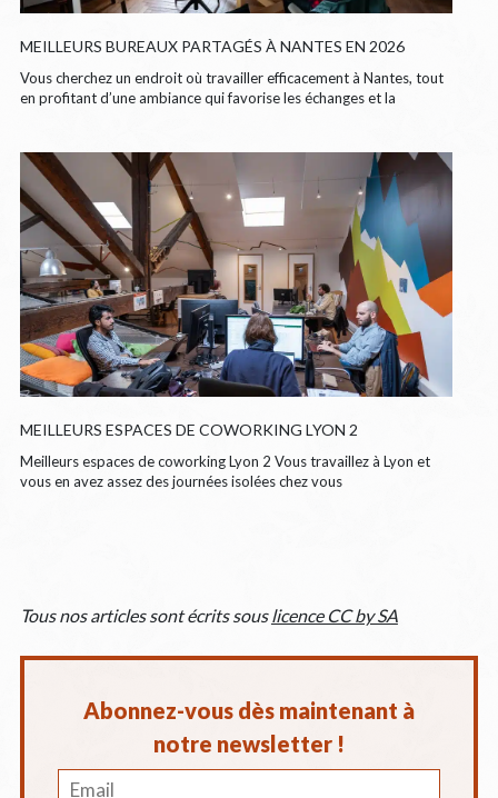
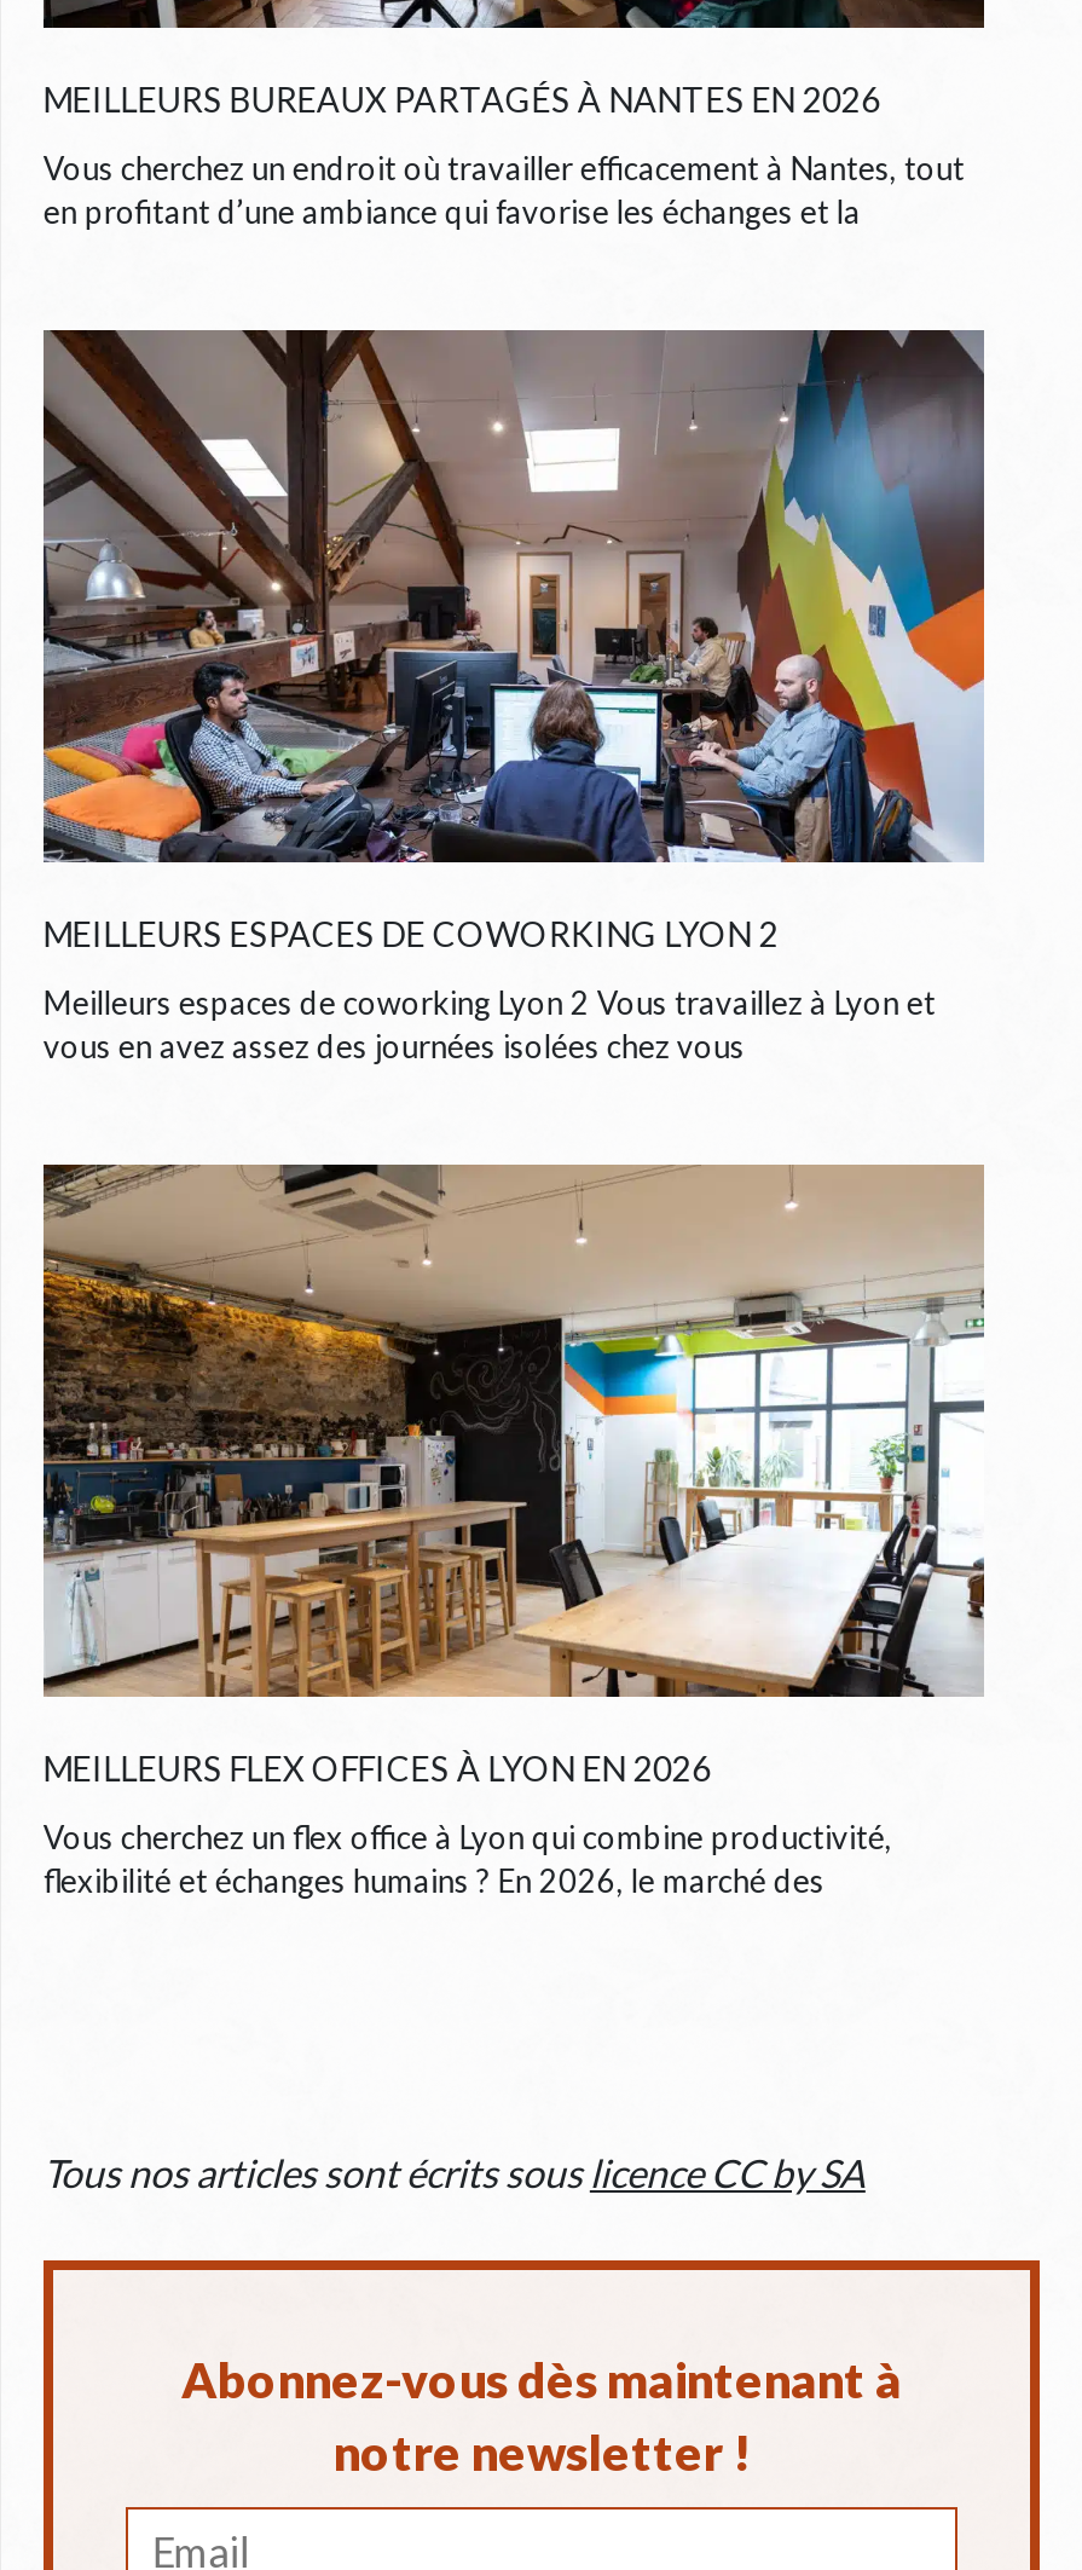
none -> [41,1163,986,1901] [image] | MEILLEURS FLEX OFFICES À LYON EN 2026 | Vous cherchez un flex office à Lyon qui combine productivité, | flexibilité et échanges humains ? En 2026, le marché des

